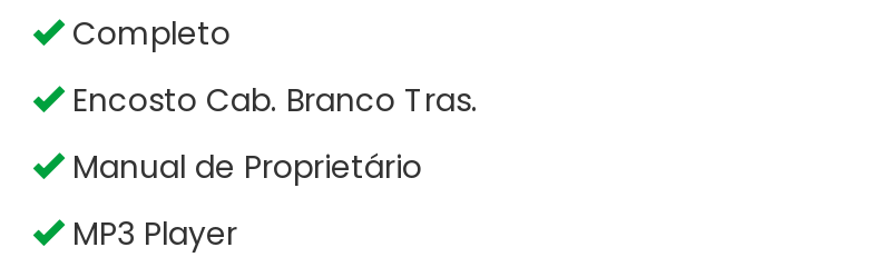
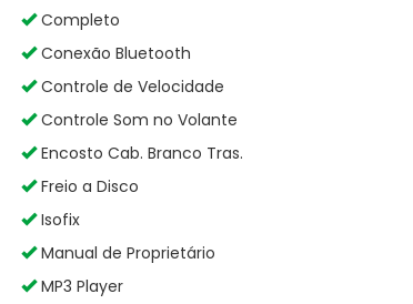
none -> [37,42,238,131] Conexão Bluetooth | Controle de Velocidade | Controle Som no Volante
none -> [37,175,139,231] Freio a Disco | Isofix

